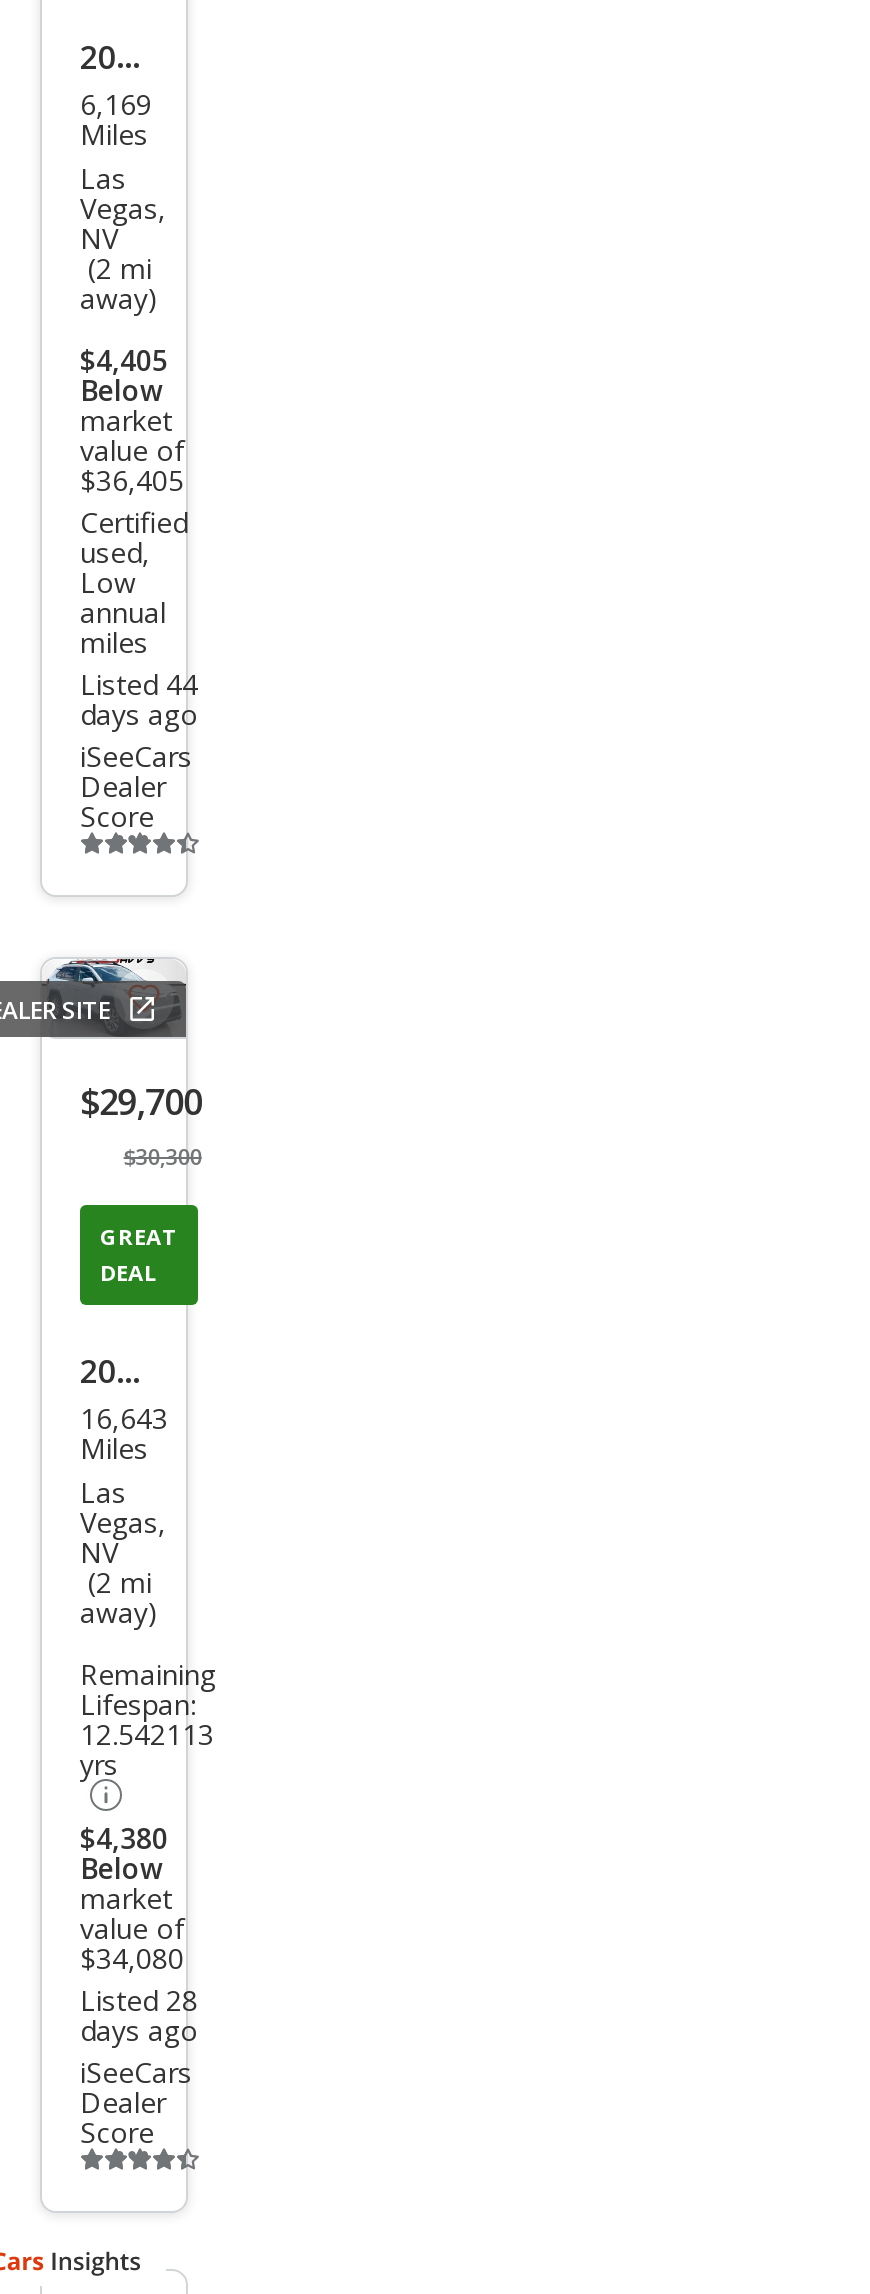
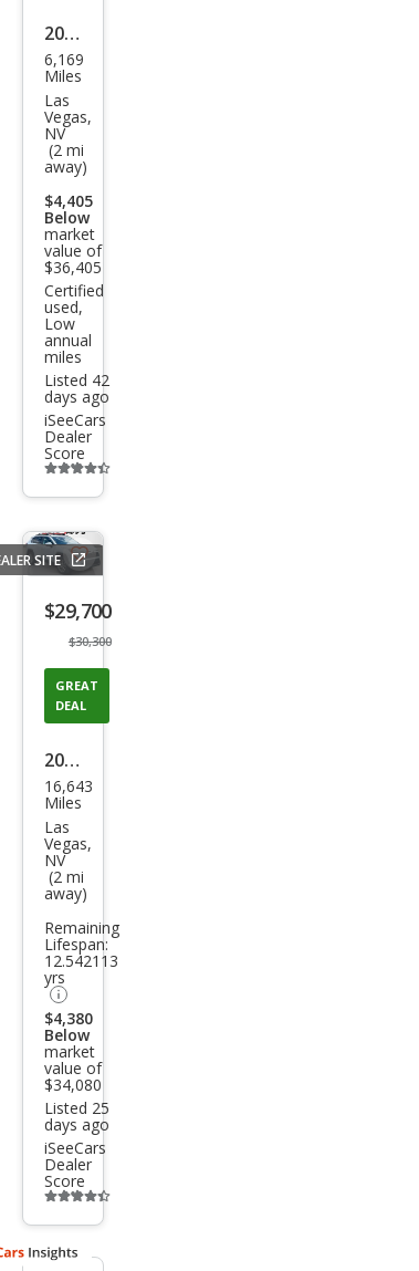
[80,664,198,702] Listed 44 -> [44,369,109,390] Listed 42
[80,1982,198,2020] Listed 28 -> [44,1098,109,1119] Listed 25

